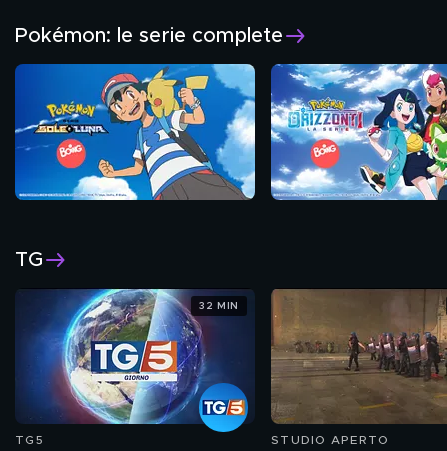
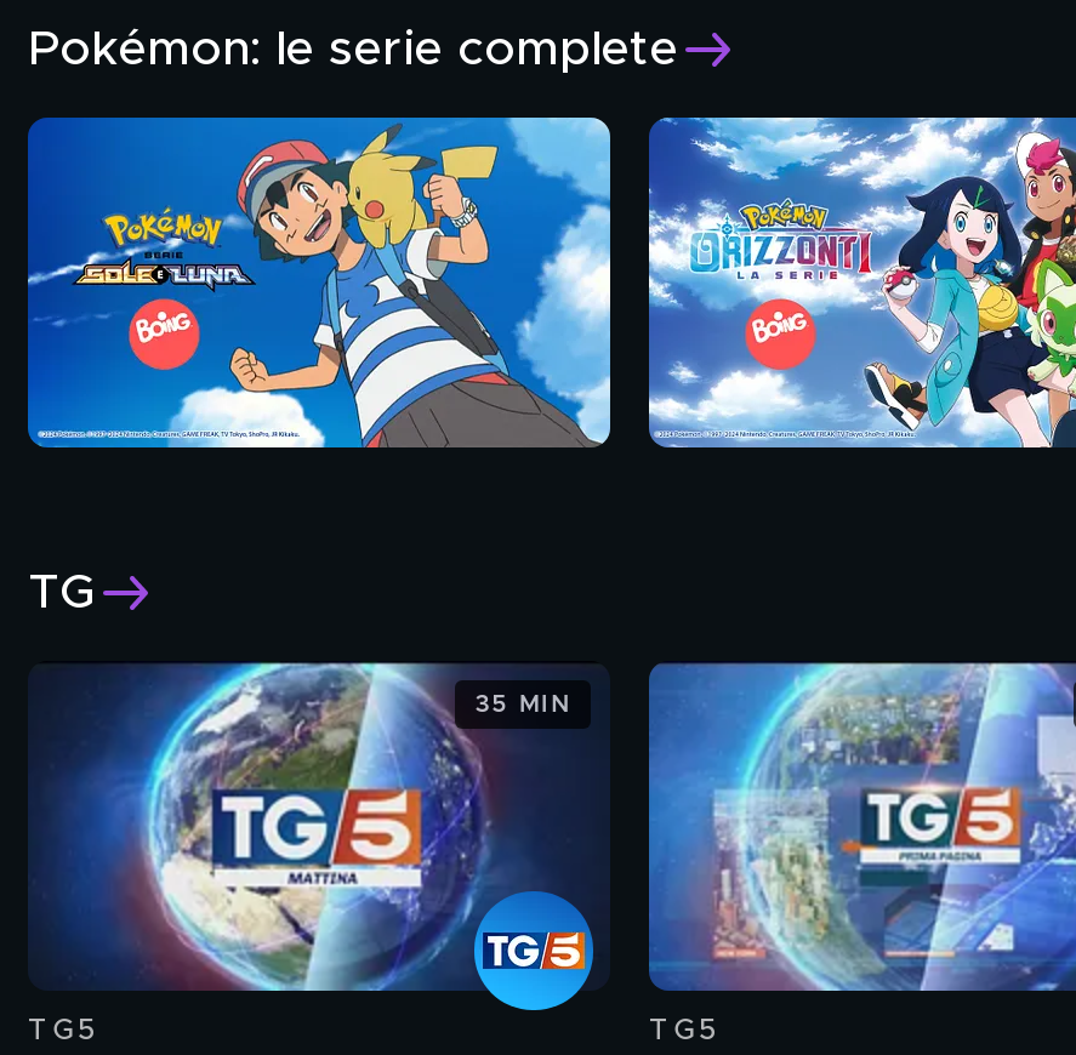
[270,289,444,446] [image] | STUDIO APERTO -> [647,661,1069,1044] [image] | TG5
[199,300,239,310] 32 MIN -> [475,691,571,715] 35 MIN

